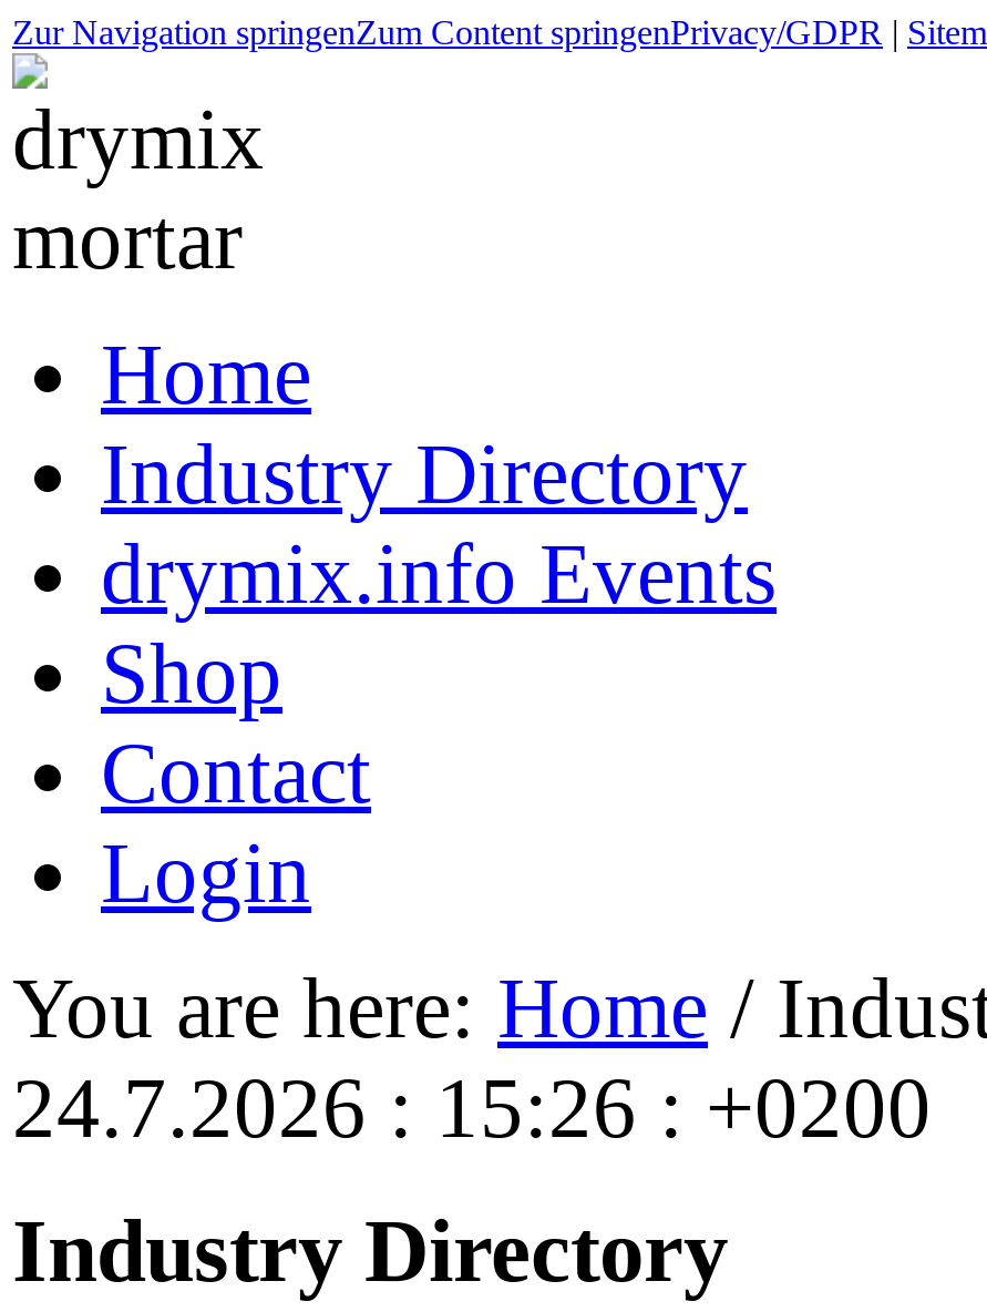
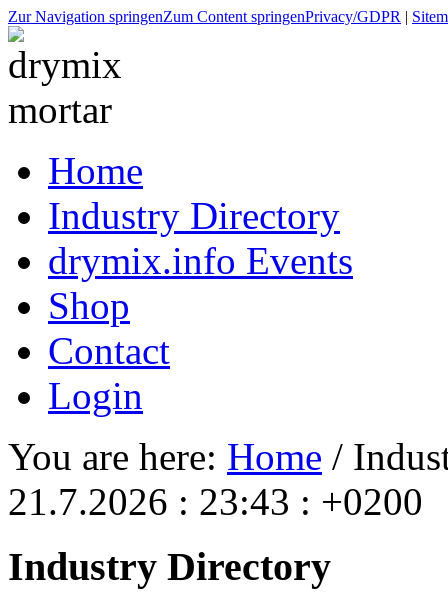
[12,1059,932,1155] 24.7.2026 : 15:26 : +0200 -> [8,480,423,523] 21.7.2026 : 23:43 : +0200

